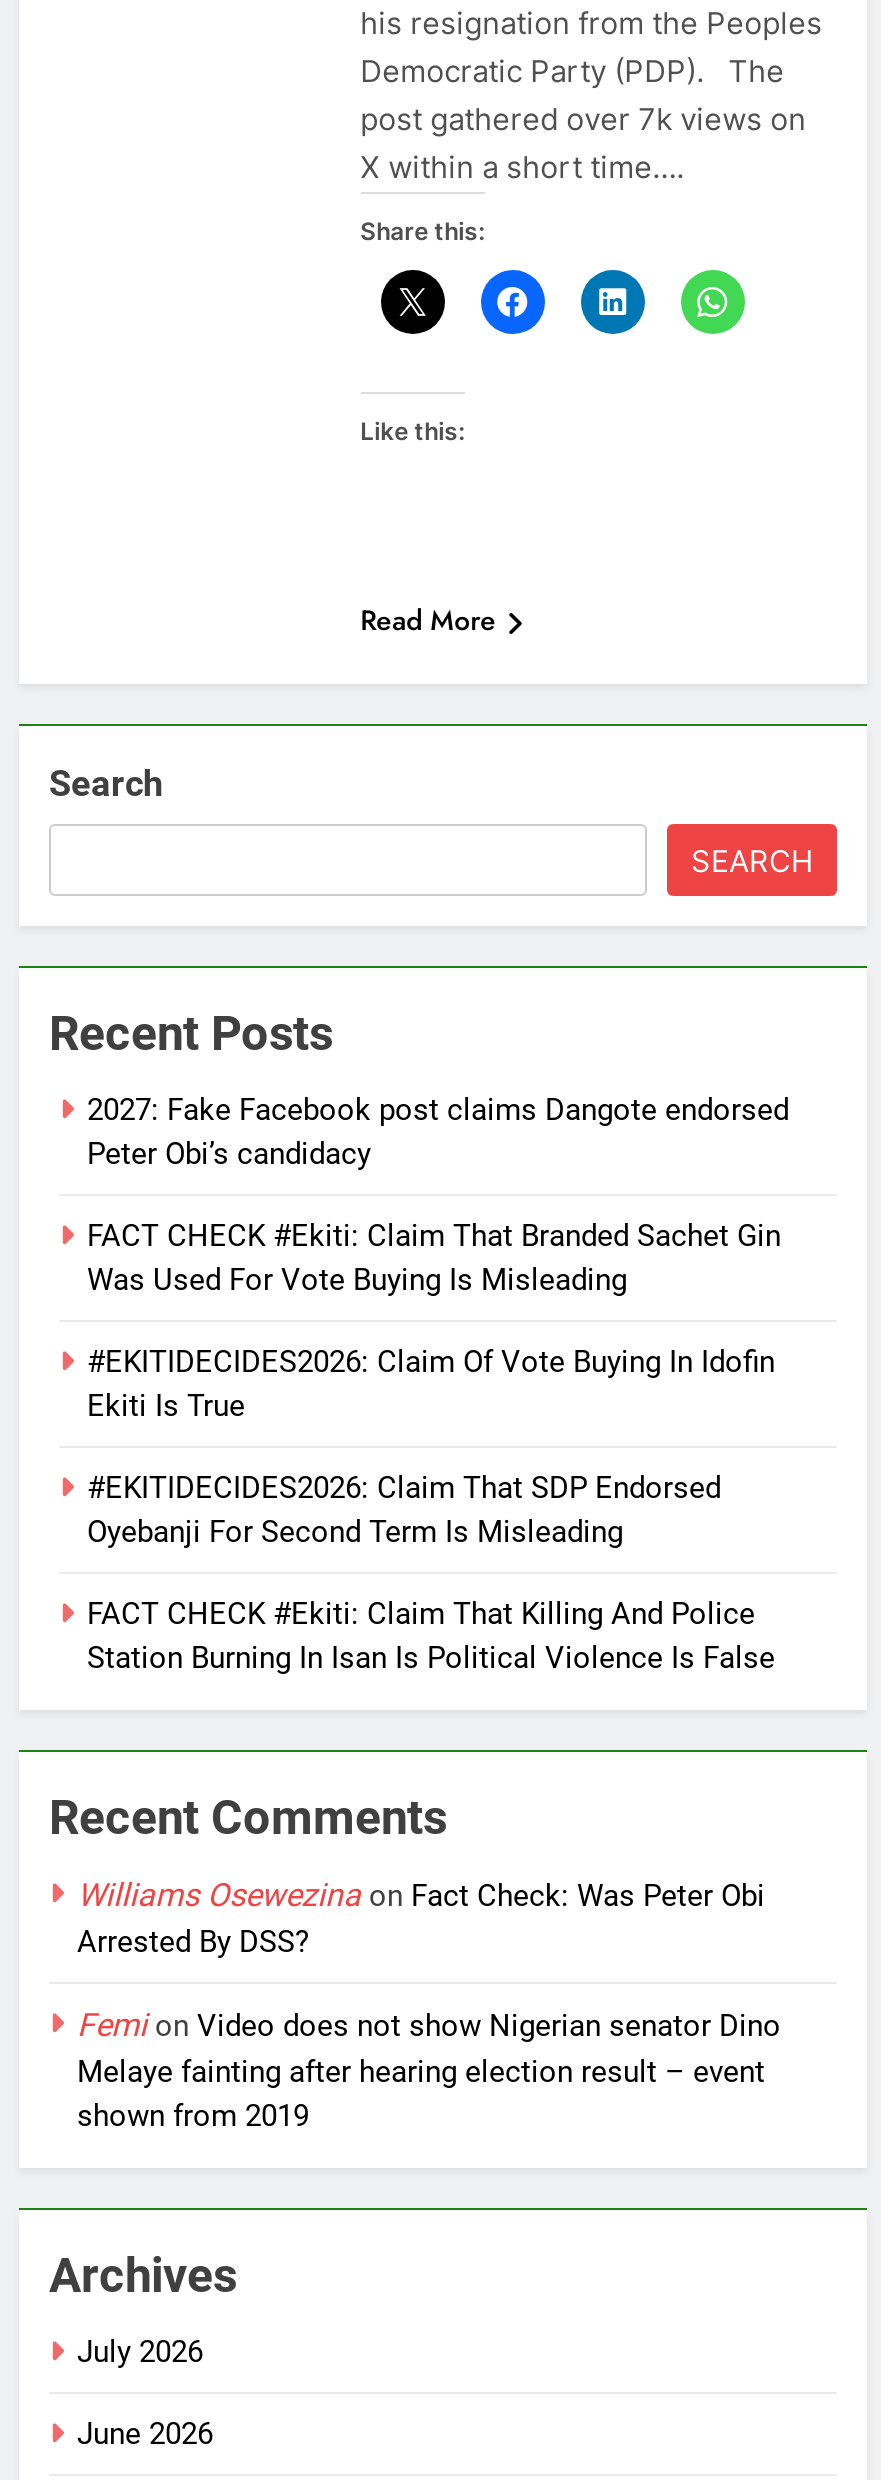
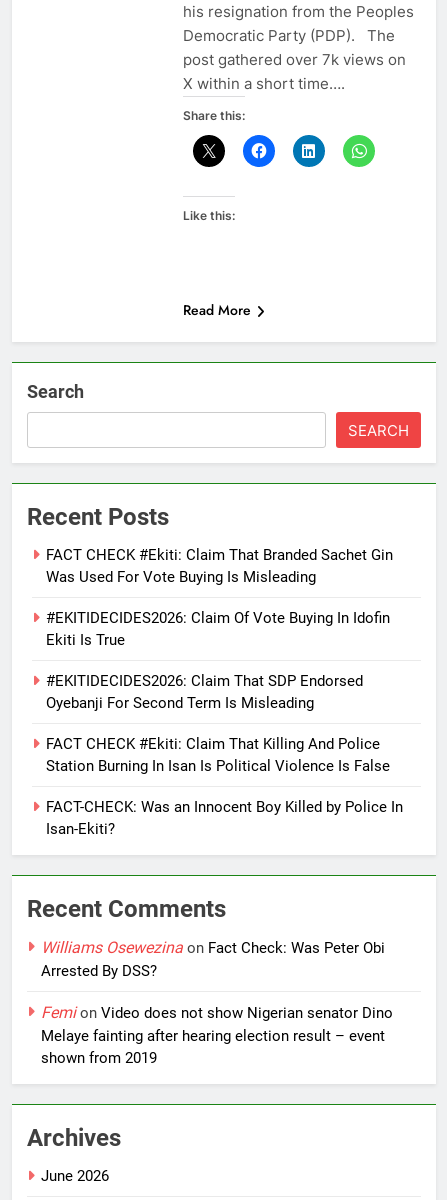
[87,1093,789,1173] 2027: Fake Facebook post claims Dangote endorsed | Peter Obi’s candidacy -> none
moved [87,1219,781,1677] -> [46,546,393,775]: FACT CHECK #Ekiti: Claim That Branded Sachet Gin | Was Used For Vote Buying Is Misleading | #EKITIDECIDES2026: Claim Of Vote Buying In Idofin | Ekiti Is True | #EKITIDECIDES2026: Claim That SDP Endorsed | Oyebanji For Second Term Is Misleading | FACT CHECK #Ekiti: Claim That Killing And Police | Station Burning In Isan Is Political Violence Is False
none -> [46,798,403,838] FACT-CHECK: Was an Innocent Boy Killed by Police In | Isan-Ekiti?
[77,2335,203,2371] July 2026 -> none

